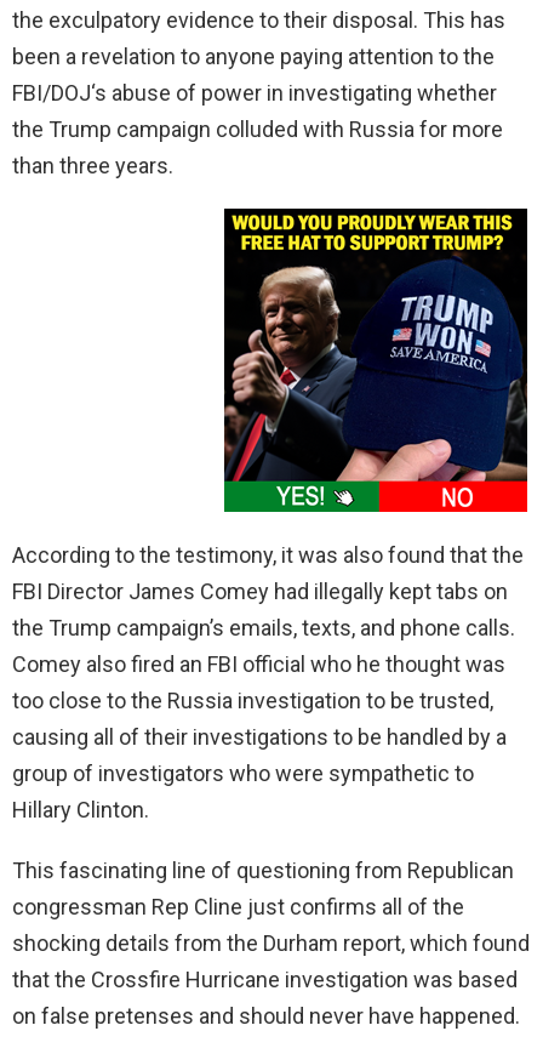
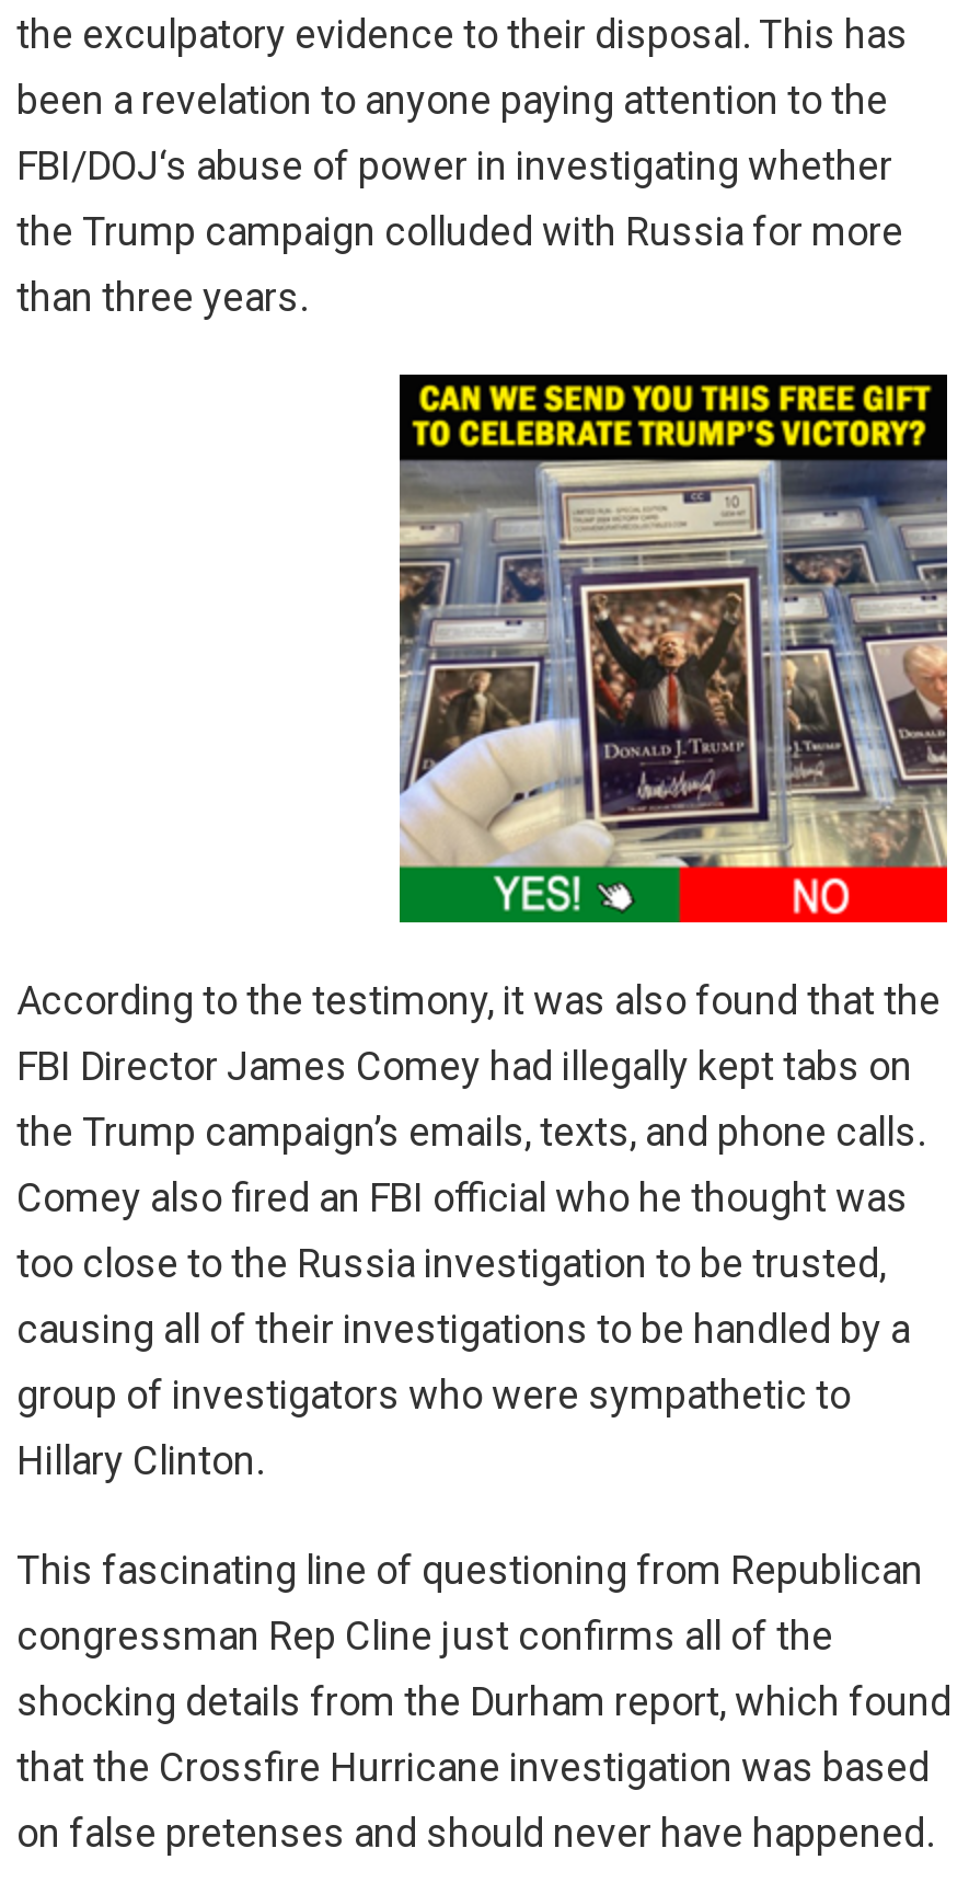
[223,215,528,483] [image] -> [397,383,949,870] [image]

